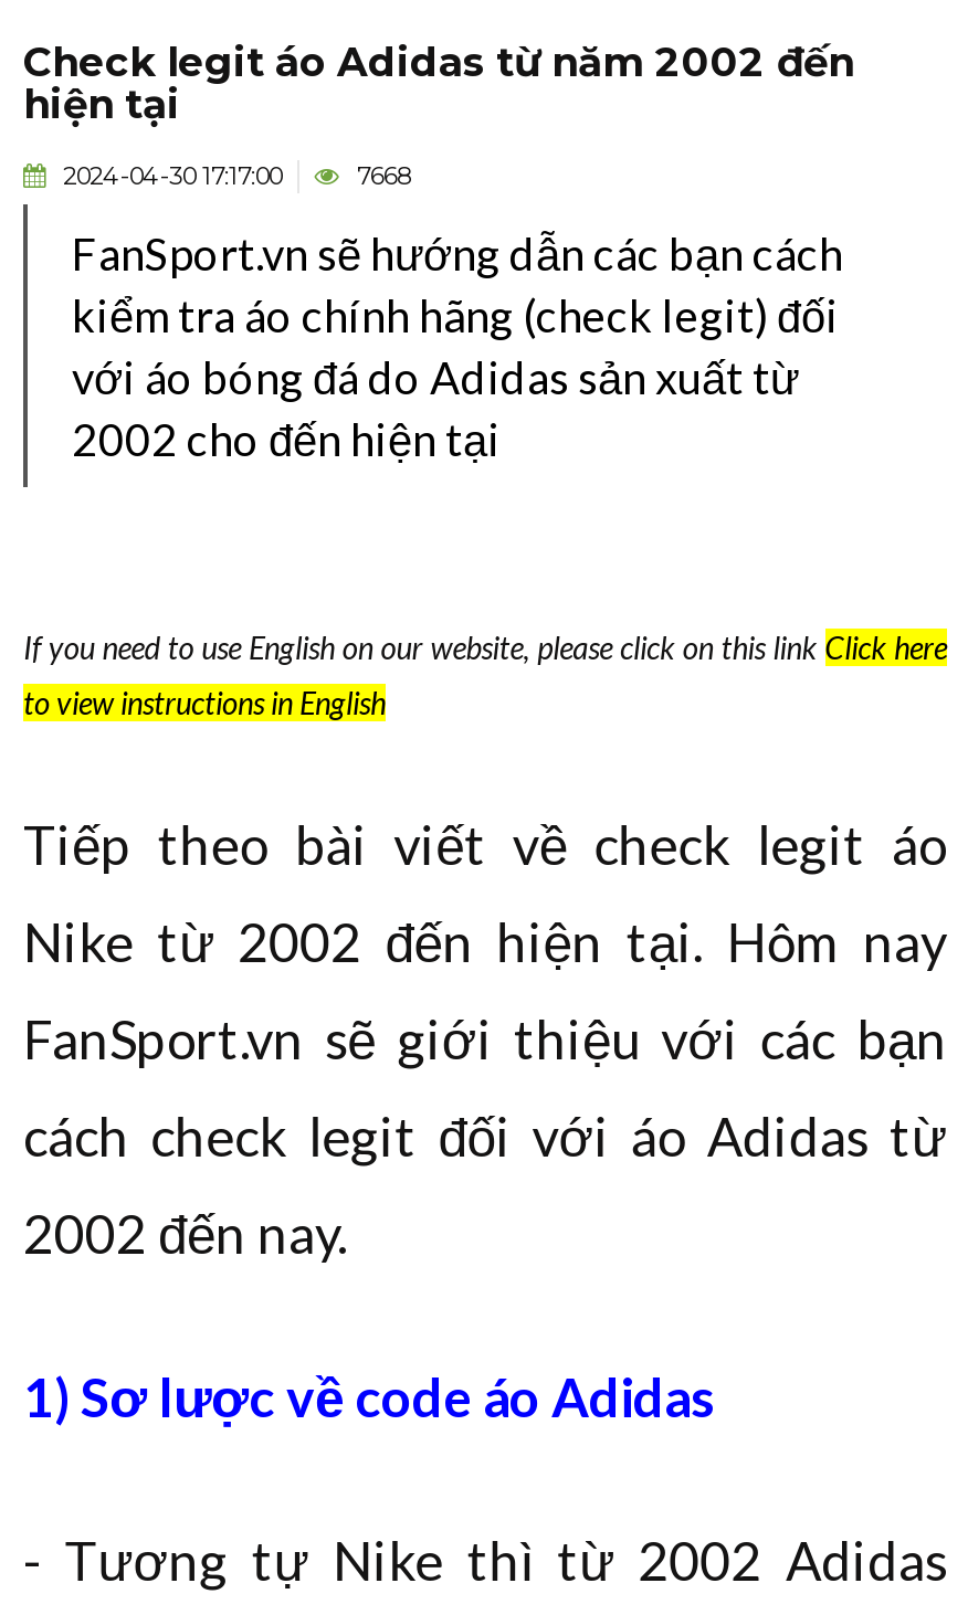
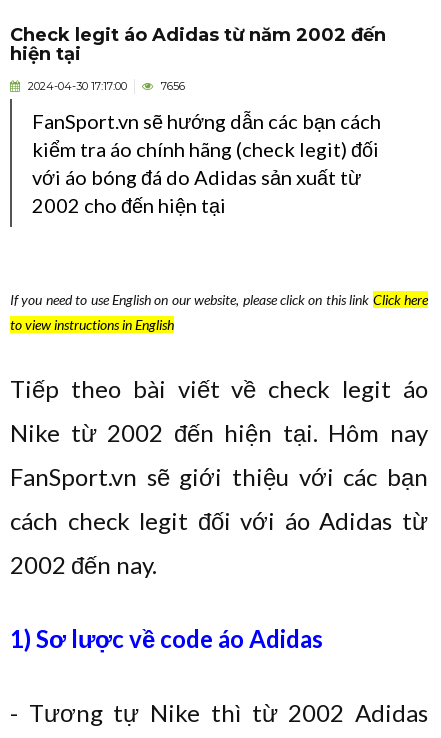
[350,160,410,191] 7668 -> [158,79,185,93] 7656

